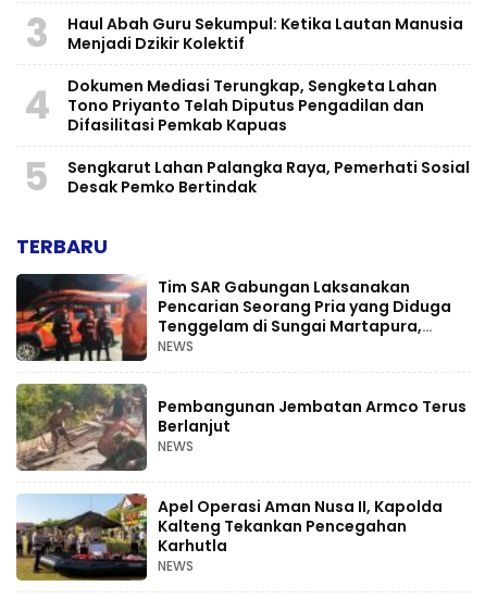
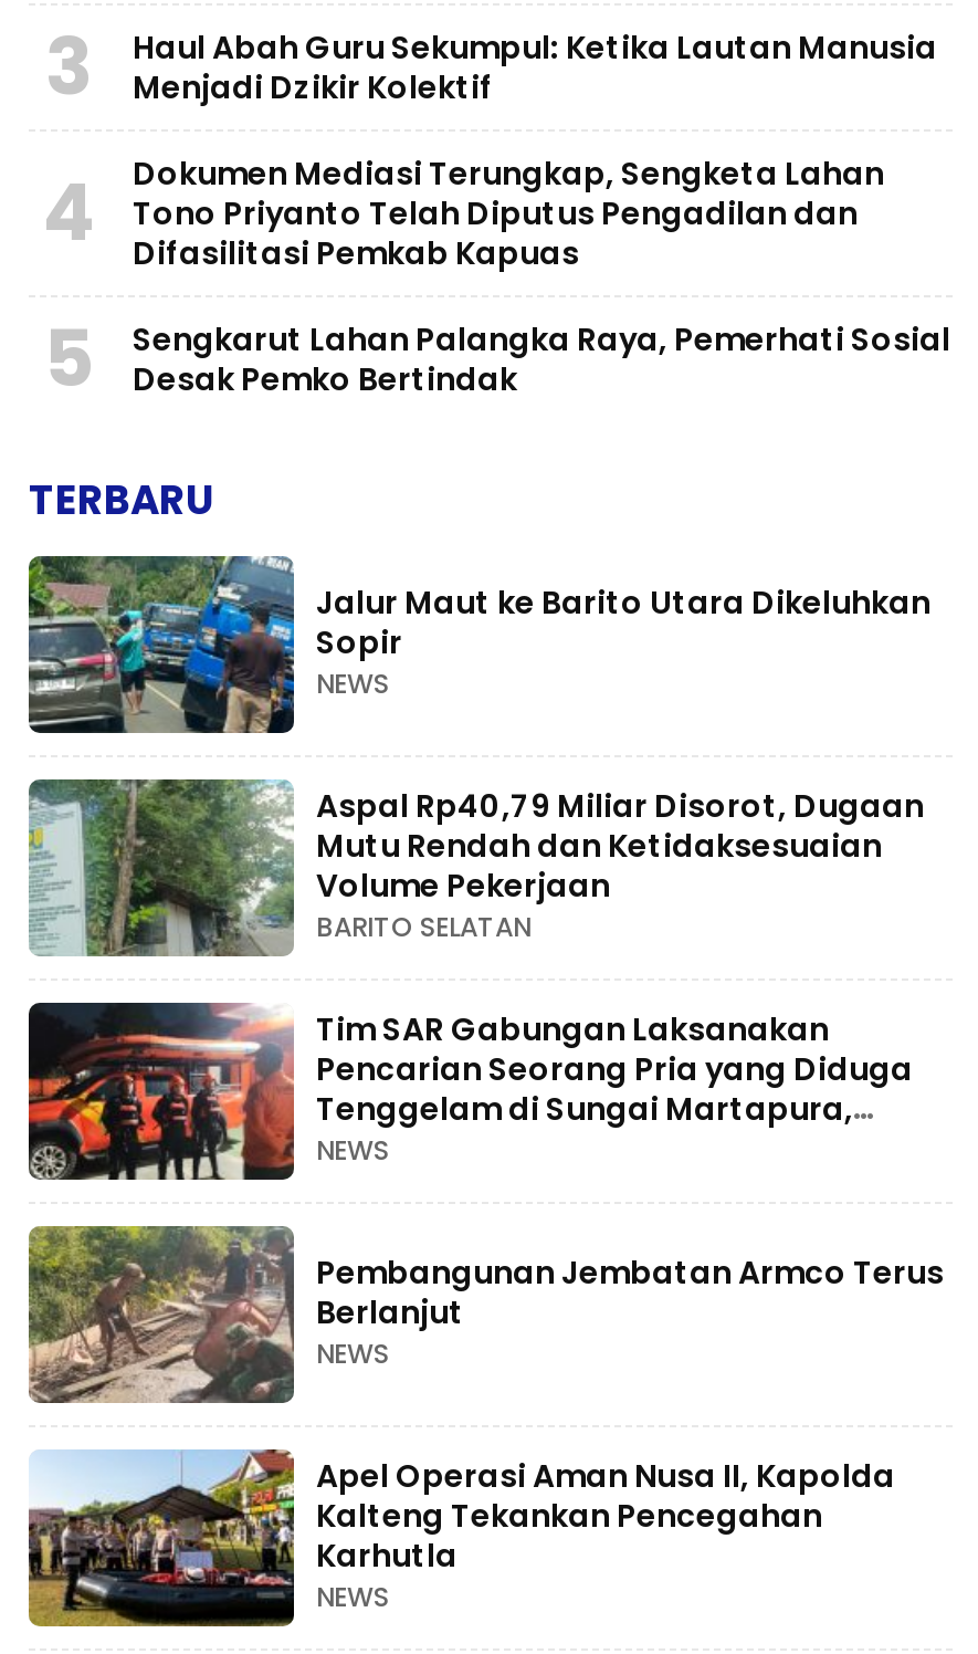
none -> [27,554,930,945] [image] | Jalur Maut ke Barito Utara Dikeluhkan | Sopir | NEWS | Aspal Rp40,79 Miliar Disorot, Dugaan | Mutu Rendah dan Ketidaksesuaian | Volume Pekerjaan | BARITO SELATAN
none -> [29,777,285,956] [image]

